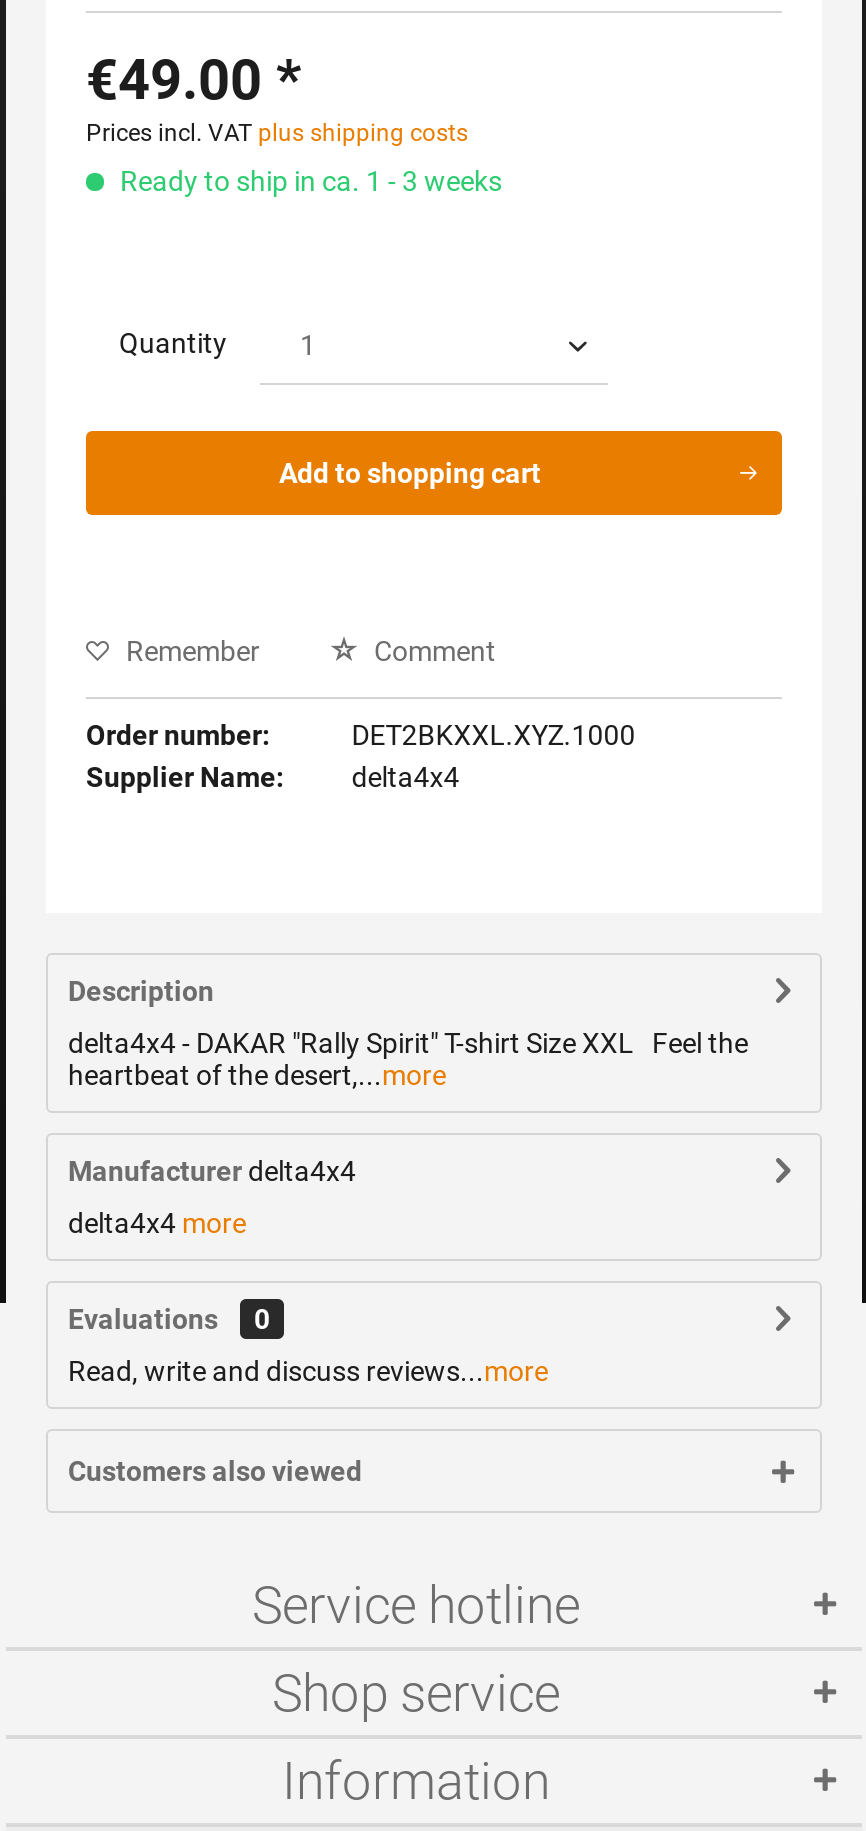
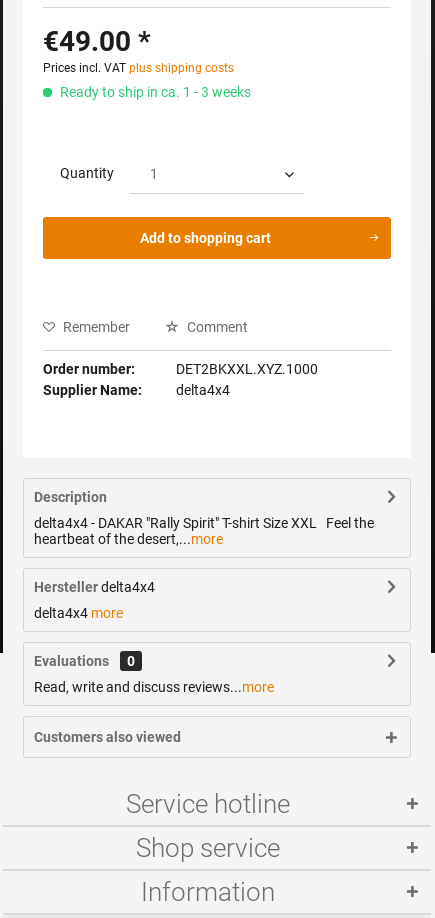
[68,1155,356,1187] Manufacturer delta4x4 -> [34,579,155,595] Hersteller delta4x4

